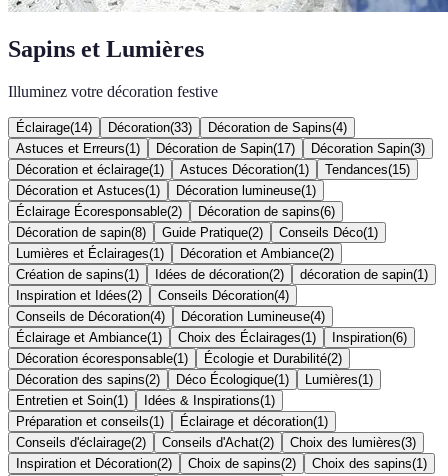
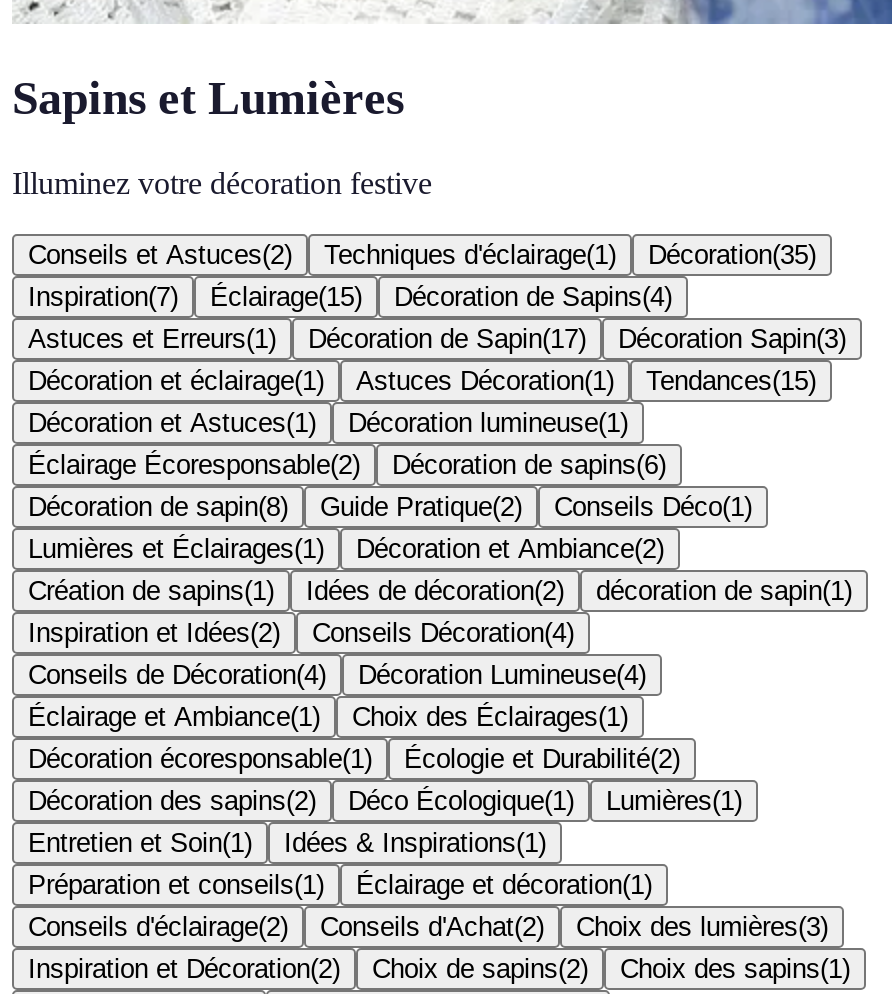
[16,120,192,135] Éclairage(14) | Décoration(33) -> [28,240,816,312] Conseils et Astuces(2) | Techniques d'éclairage(1) | Décoration(35) | Inspiration(7) | Éclairage(15)
[332,330,407,345] Inspiration(6) -> none

